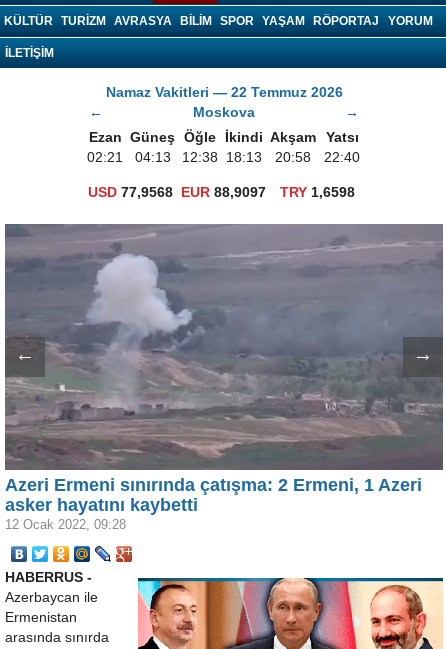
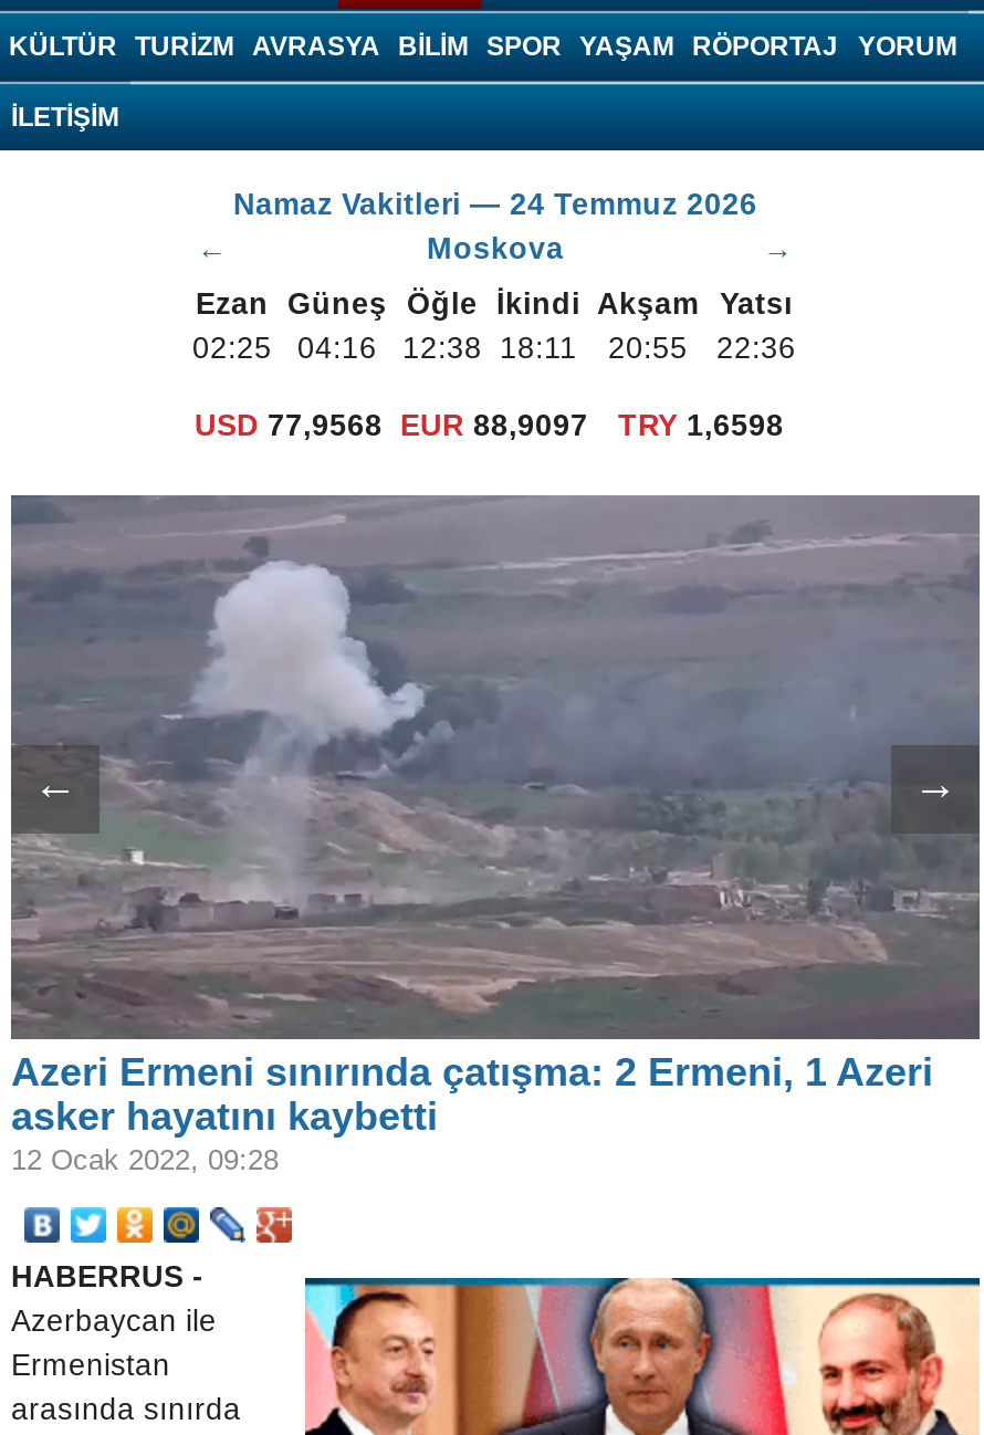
[105,85,342,100] Namaz Vakitleri — 22 Temmuz 2026 -> [233,188,757,221] Namaz Vakitleri — 24 Temmuz 2026
[87,150,123,165] 02:21 -> [192,332,272,365] 02:25
[134,150,170,165] 04:13 -> [297,332,377,365] 04:16
[182,150,261,165] 12:38 18:13 -> [402,332,577,365] 12:38 18:11
[275,150,311,165] 20:58 -> [608,332,688,365] 20:55
[324,150,360,165] 22:40 -> [716,332,796,365] 22:36

